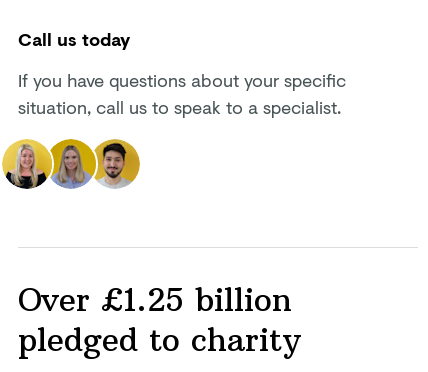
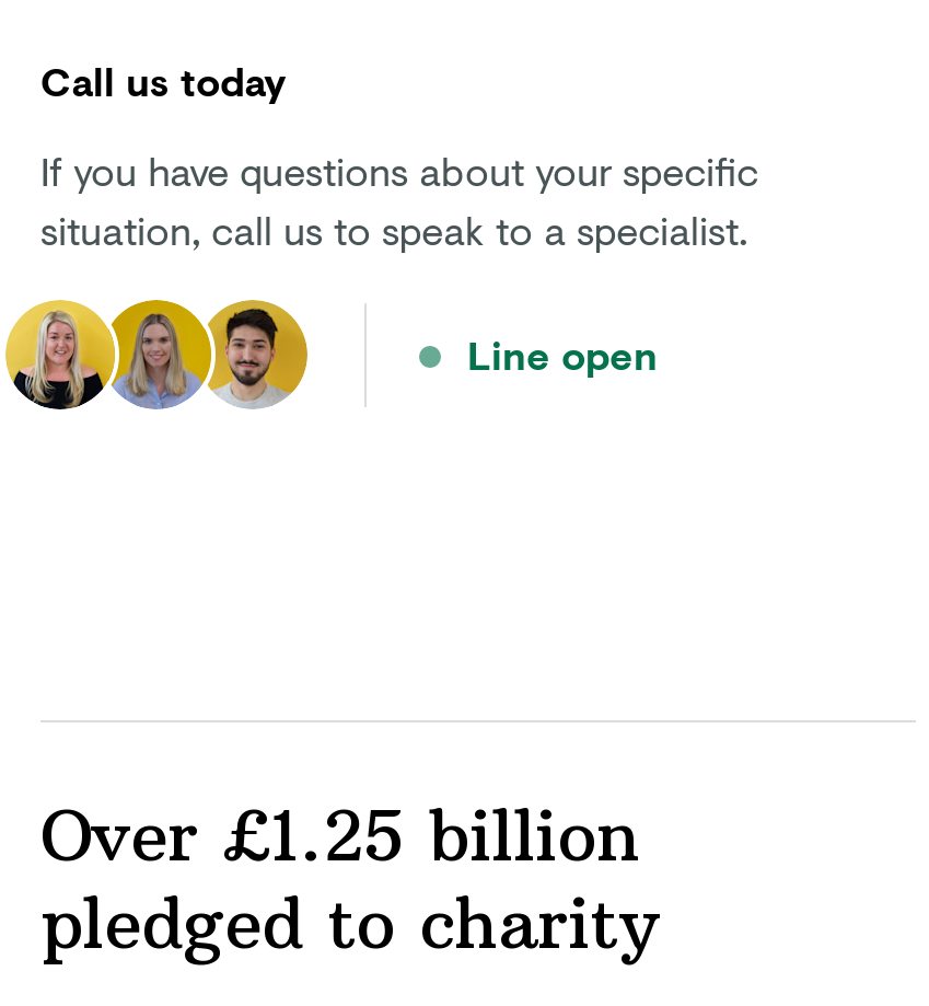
none -> [467,326,658,383] Line open

